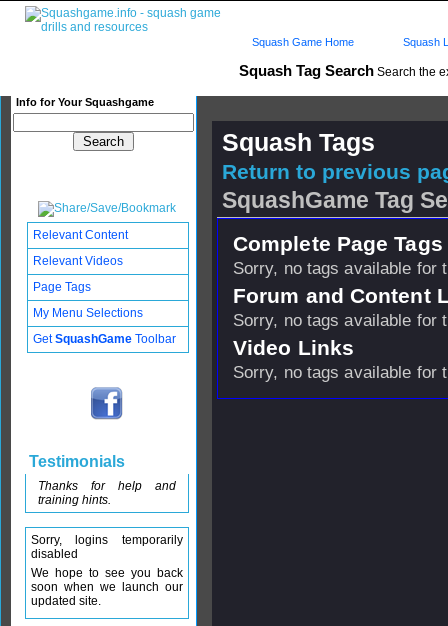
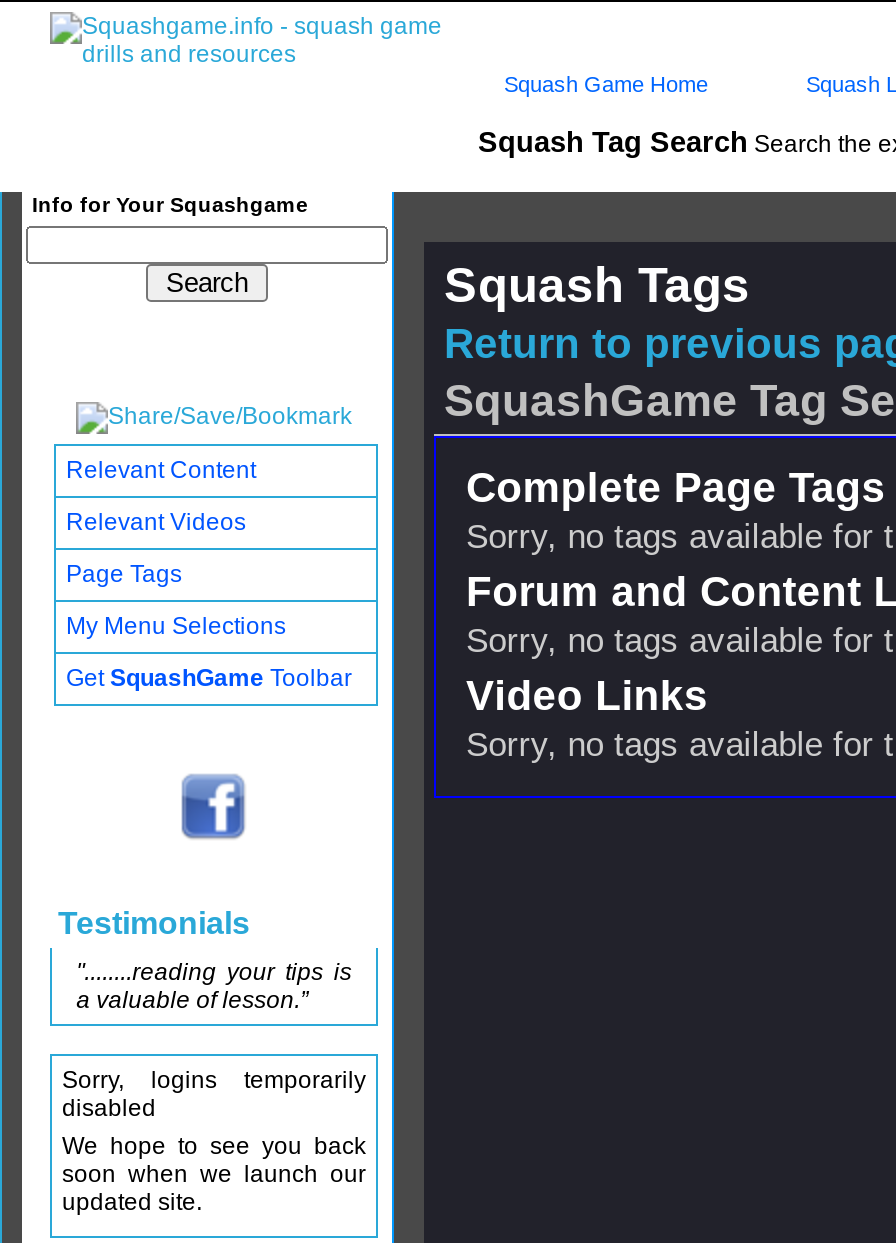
[38,479,176,507] Thanks for help and | training hints. -> [76,958,352,1014] "........reading your tips is | a valuable of lesson.”

